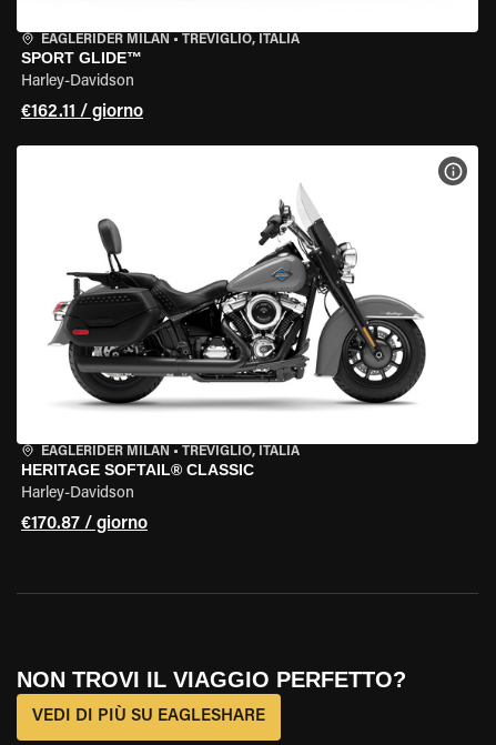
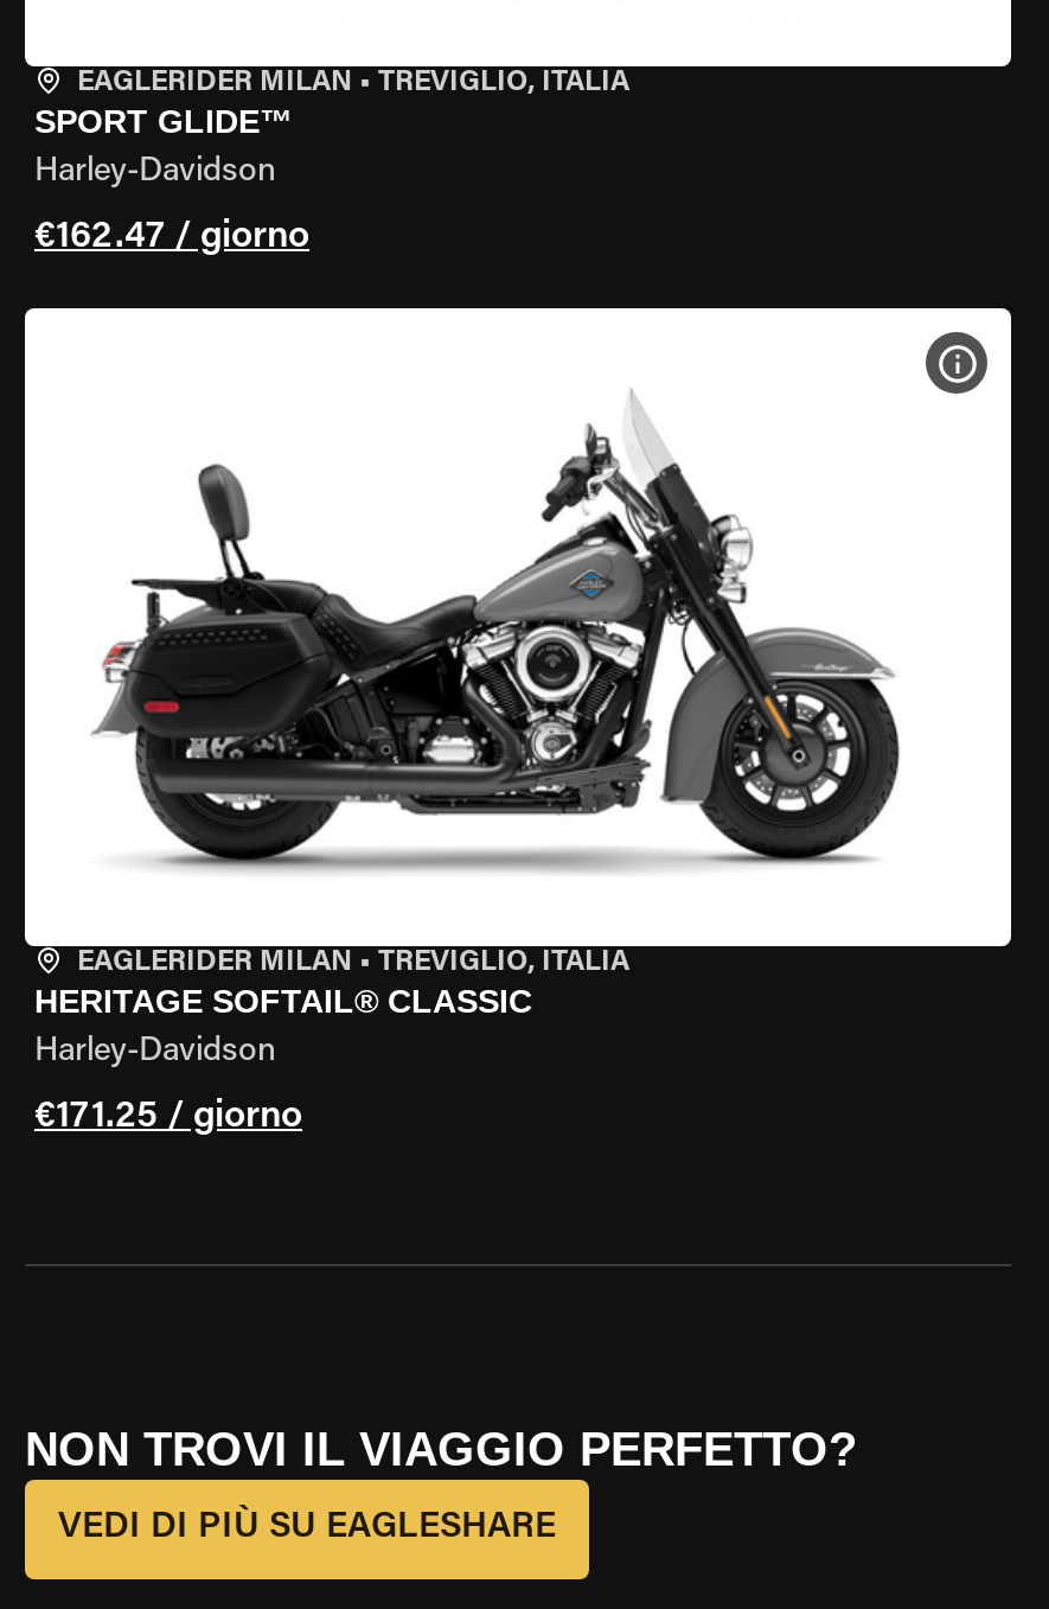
[21,103,143,121] €162.11 / giorno -> [34,218,309,256] €162.47 / giorno
[21,515,148,533] €170.87 / giorno -> [34,1098,302,1136] €171.25 / giorno

